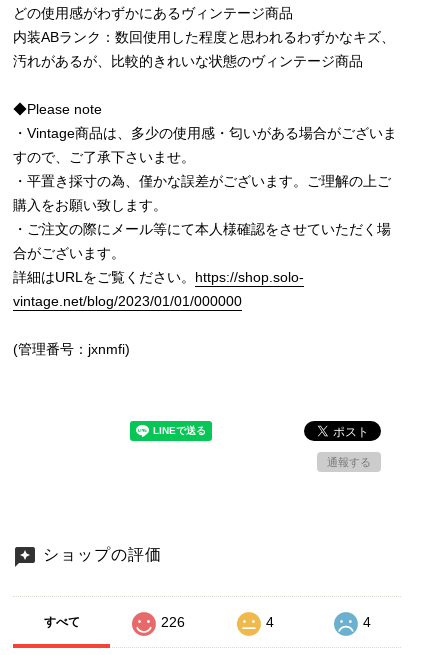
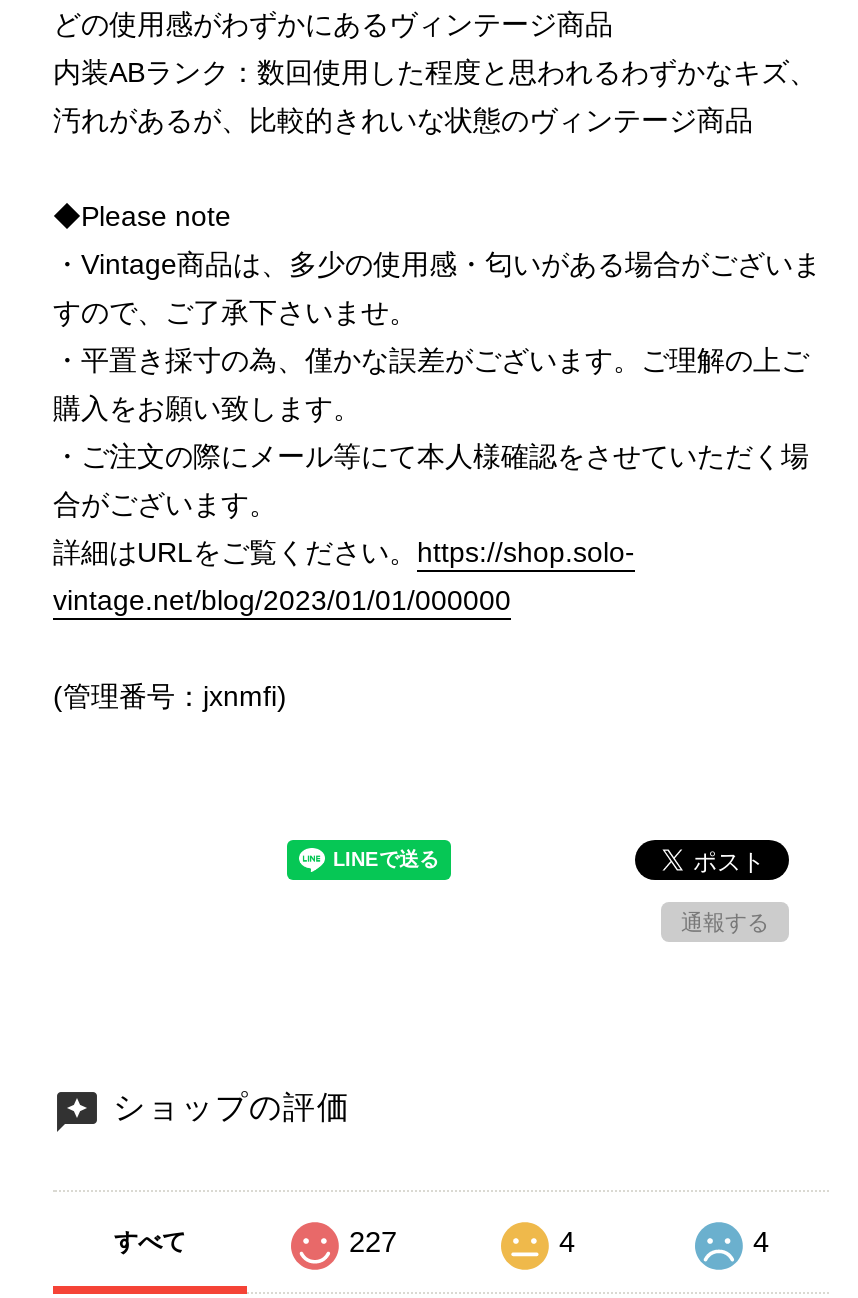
[161,614,185,630] 226 -> [349,1227,397,1259] 227

